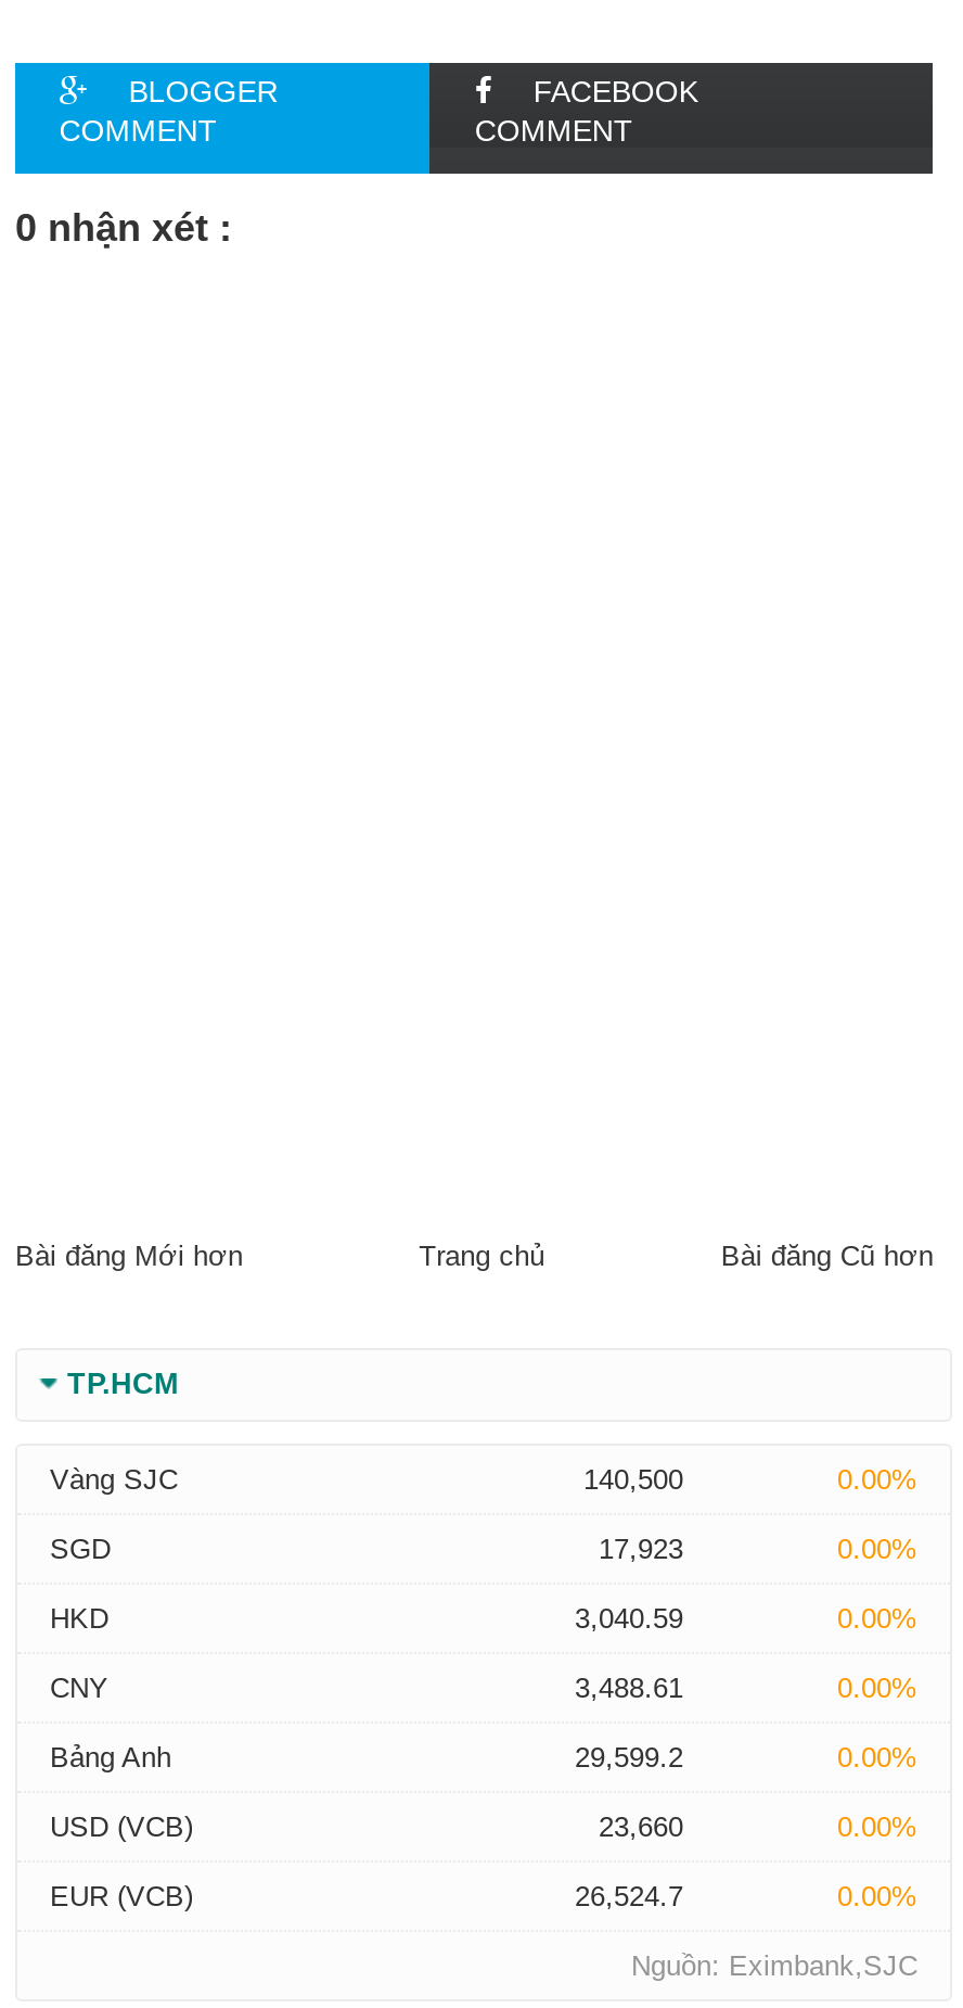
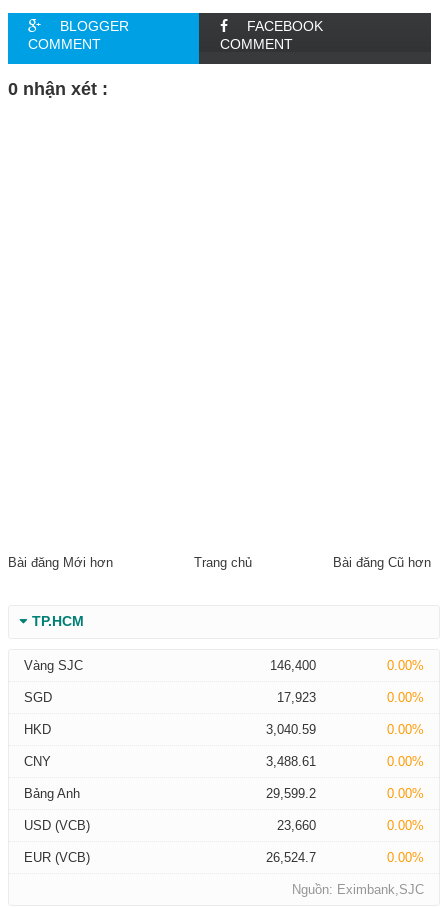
[583,1463,683,1496] 140,500 -> [270,658,316,673] 146,400

